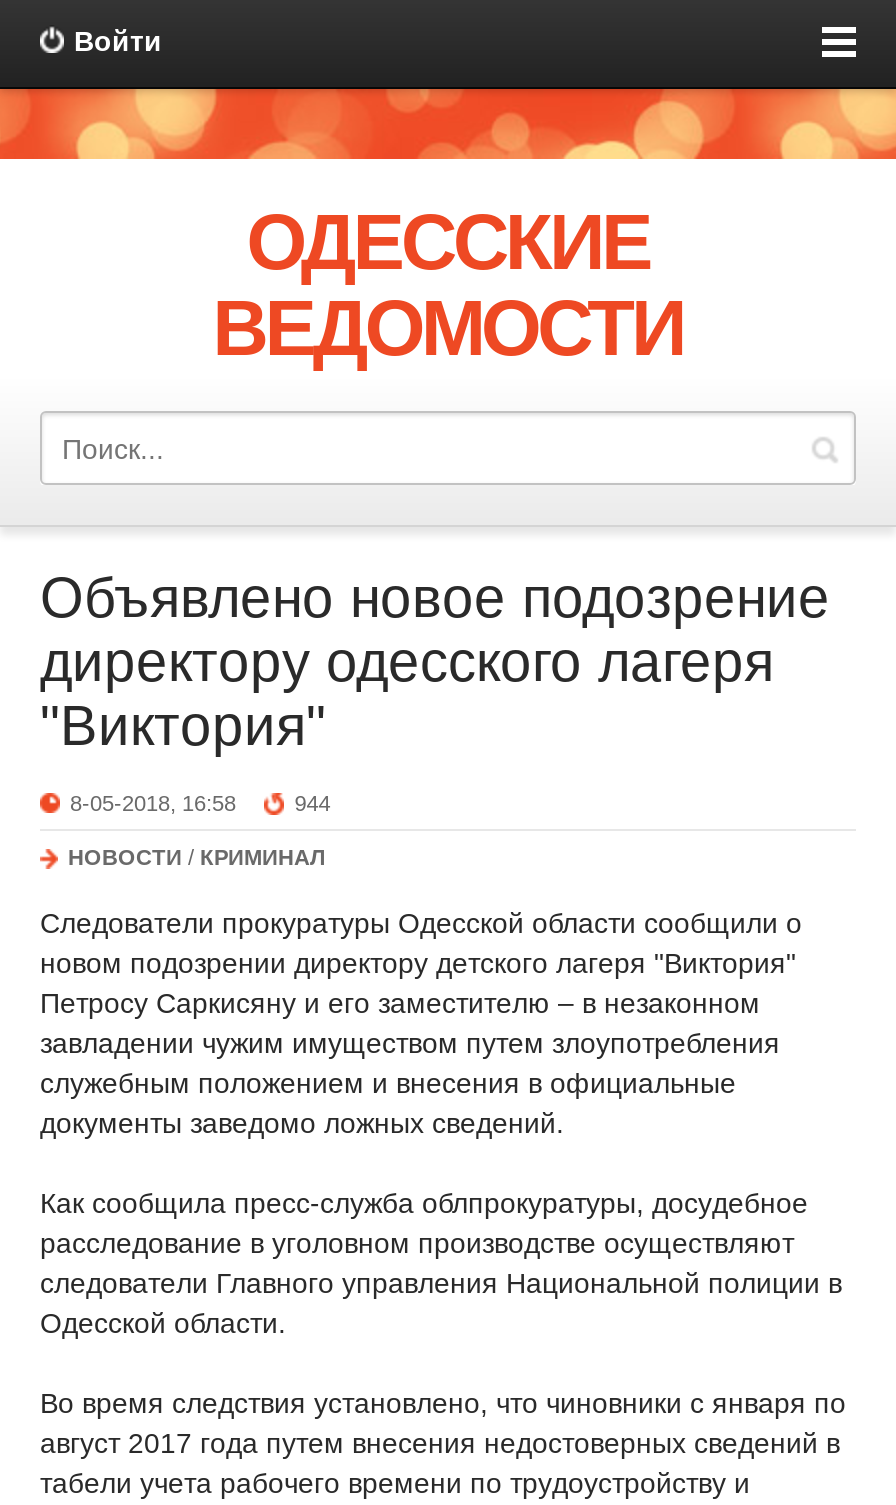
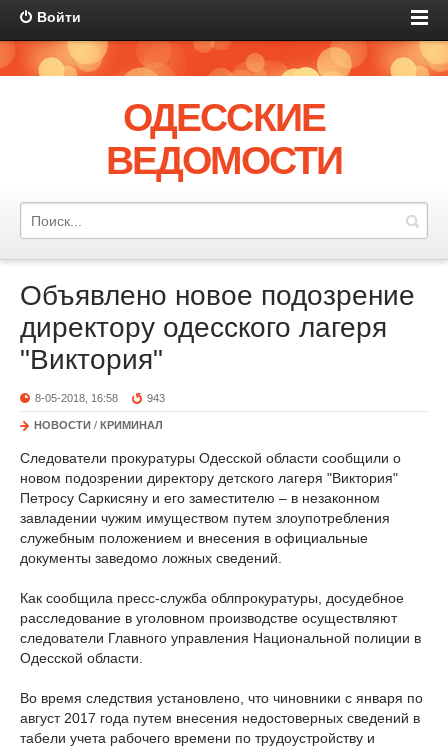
[294,791,330,815] 944 -> [147,392,165,404] 943

